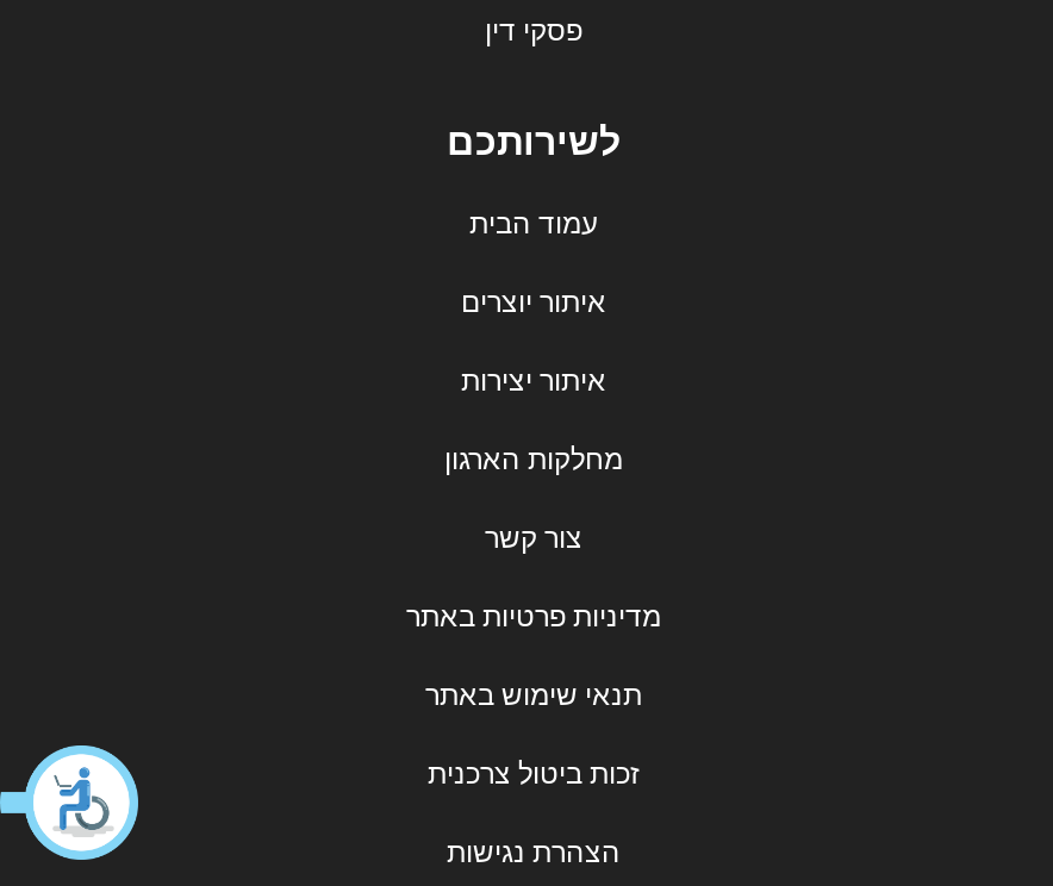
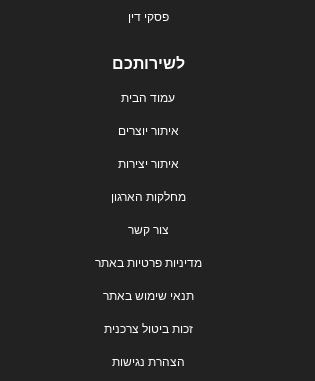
[7,743,141,862] [image] -> none

